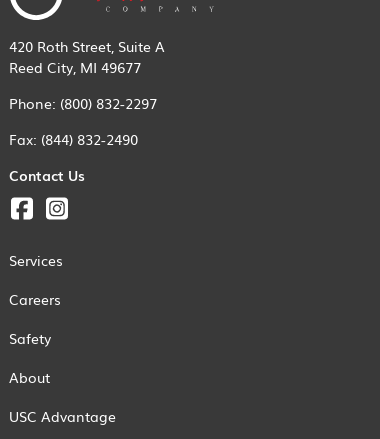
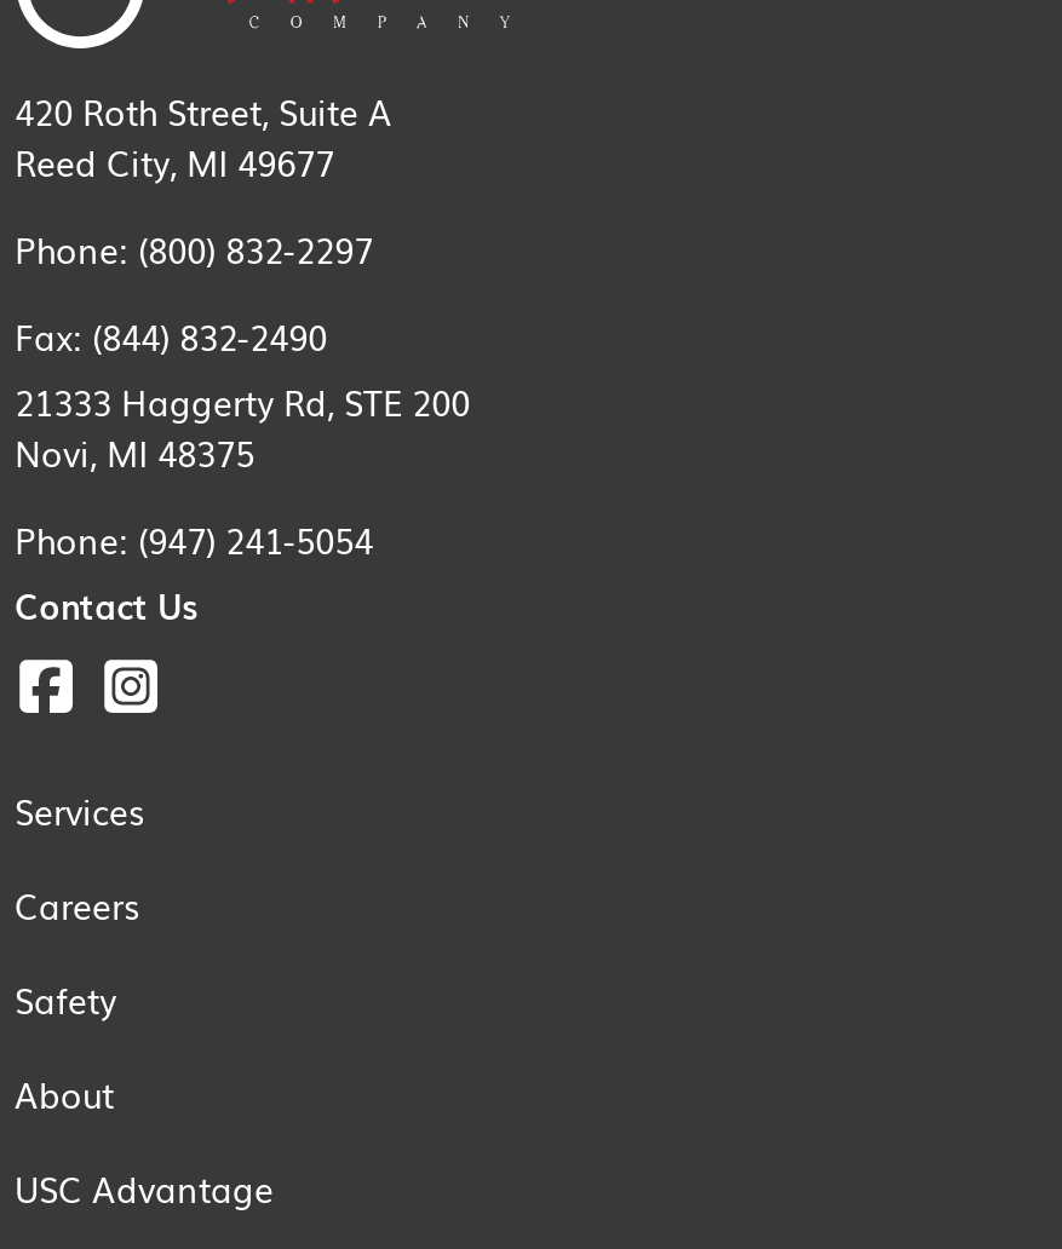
none -> [15,378,470,564] 21333 Haggerty Rd, STE 200 | Novi, MI 48375 | Phone: (947) 241-5054

